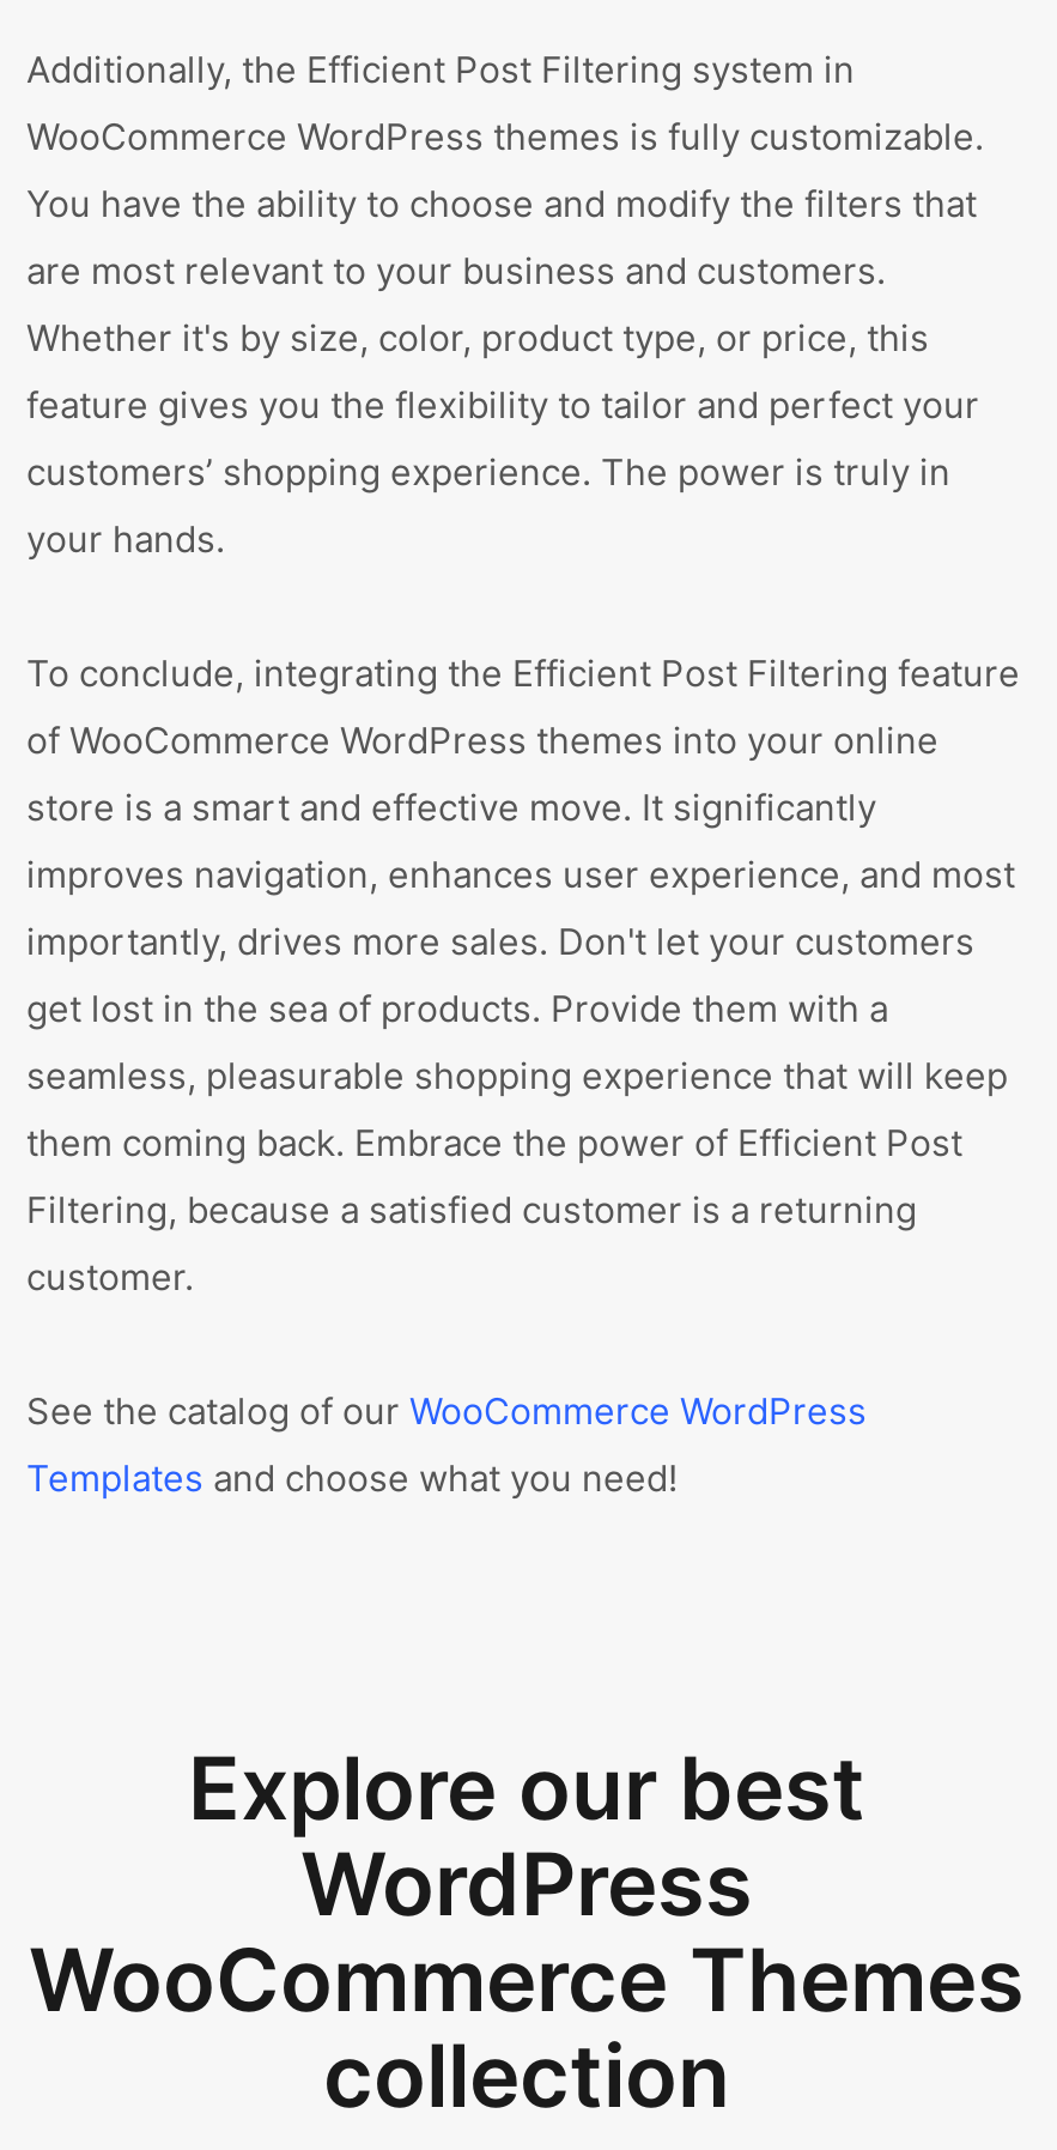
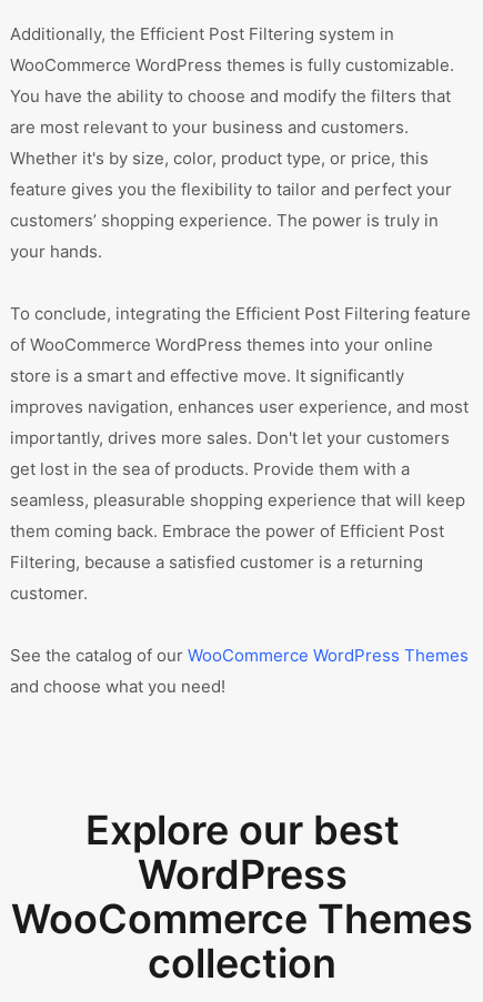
[26,1388,867,1434] See the catalog of our WooCommerce WordPress -> [10,645,469,666] See the catalog of our WooCommerce WordPress Themes
[26,1455,678,1501] Templates and choose what you need! -> [10,676,225,697] and choose what you need!

